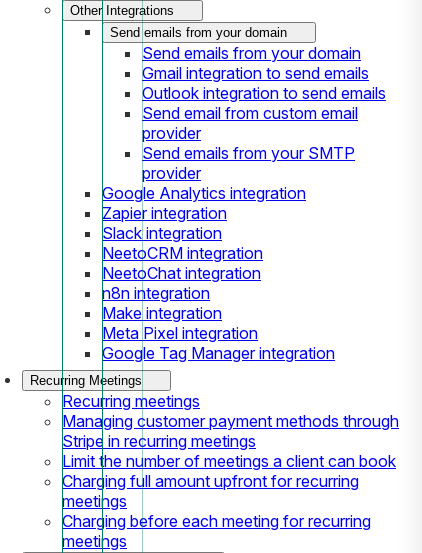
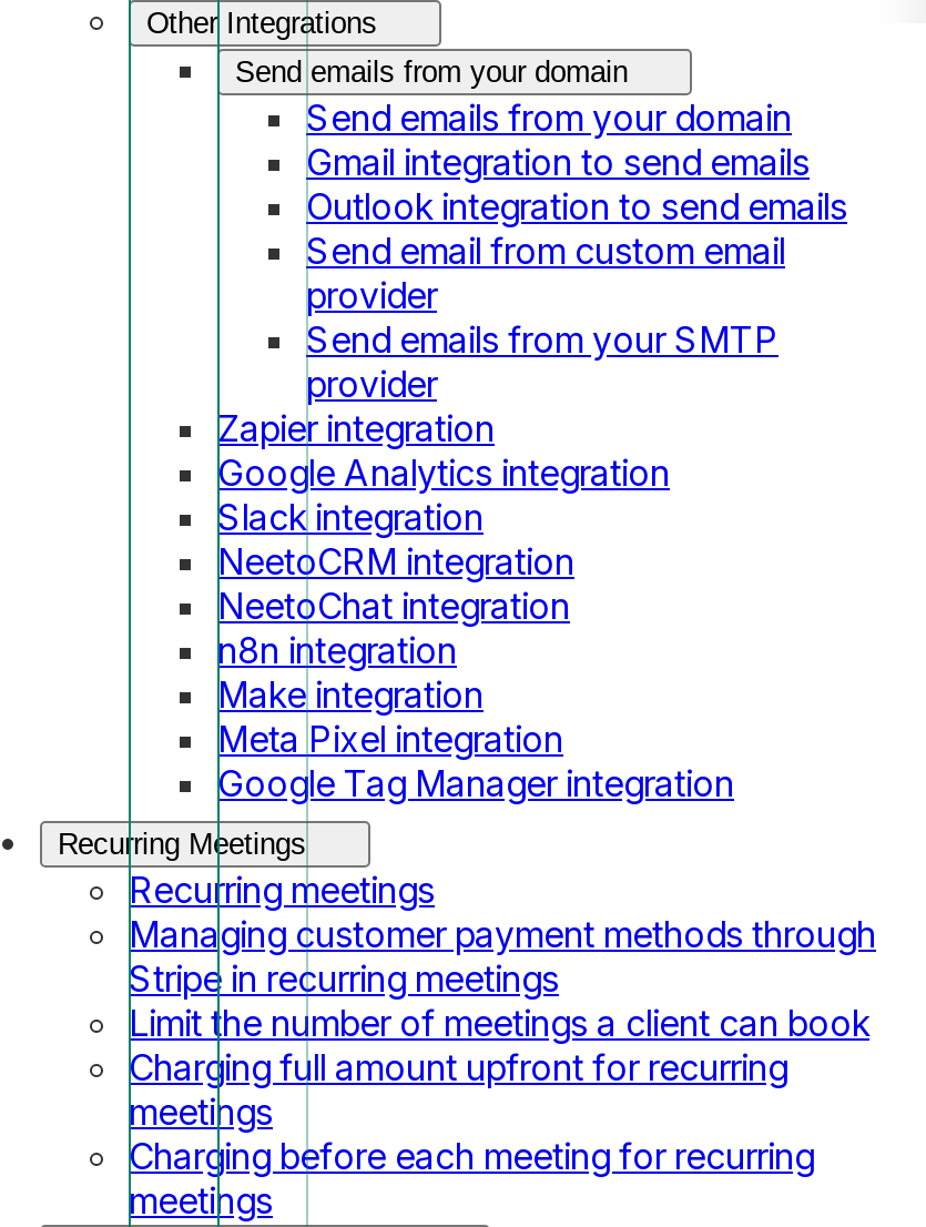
moved [102,183,306,203] -> [217,450,670,494]: Google Analytics integration
moved [102,203,227,223] -> [217,406,495,450]: Zapier integration

